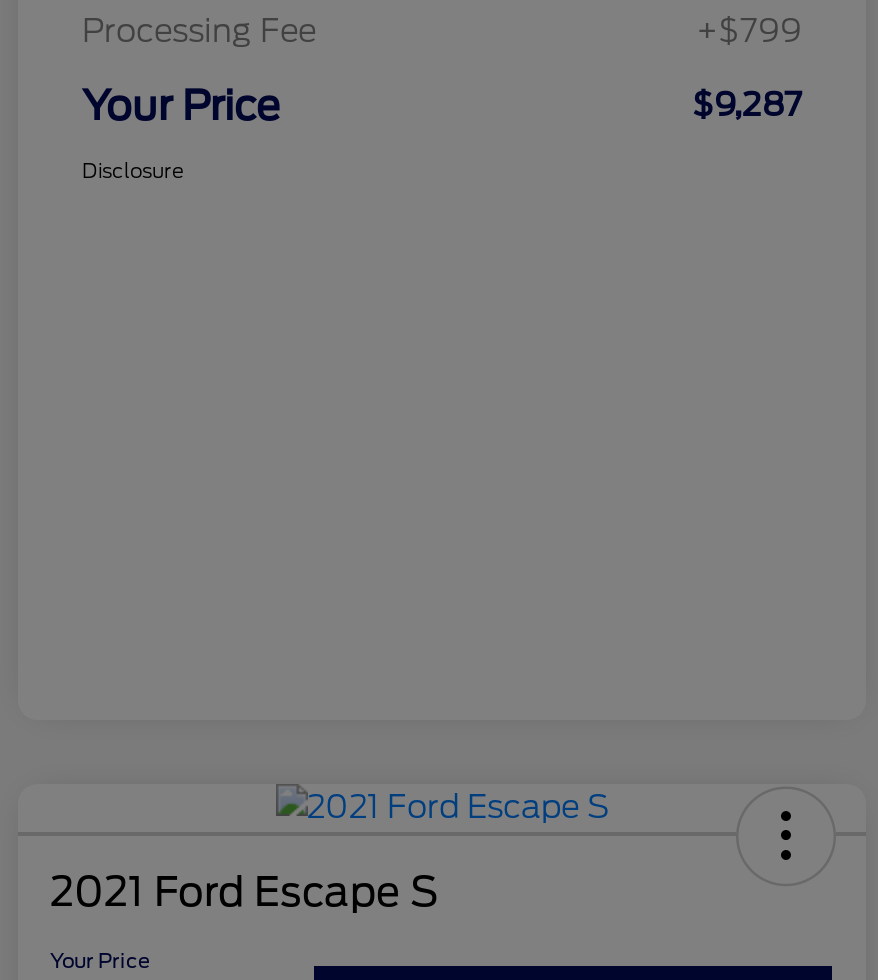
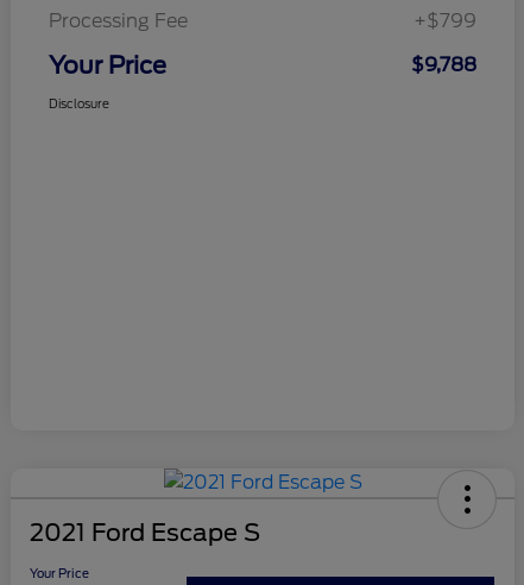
[692,86,802,124] $9,287 -> [411,54,476,76] $9,788

